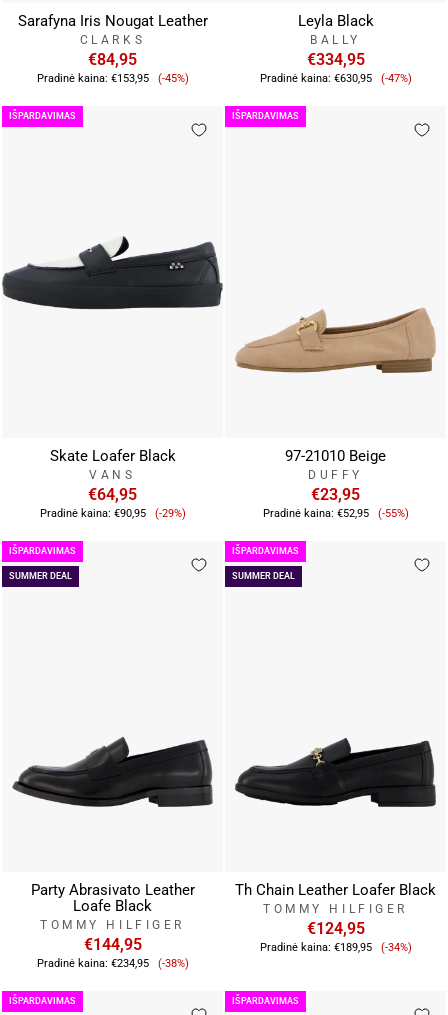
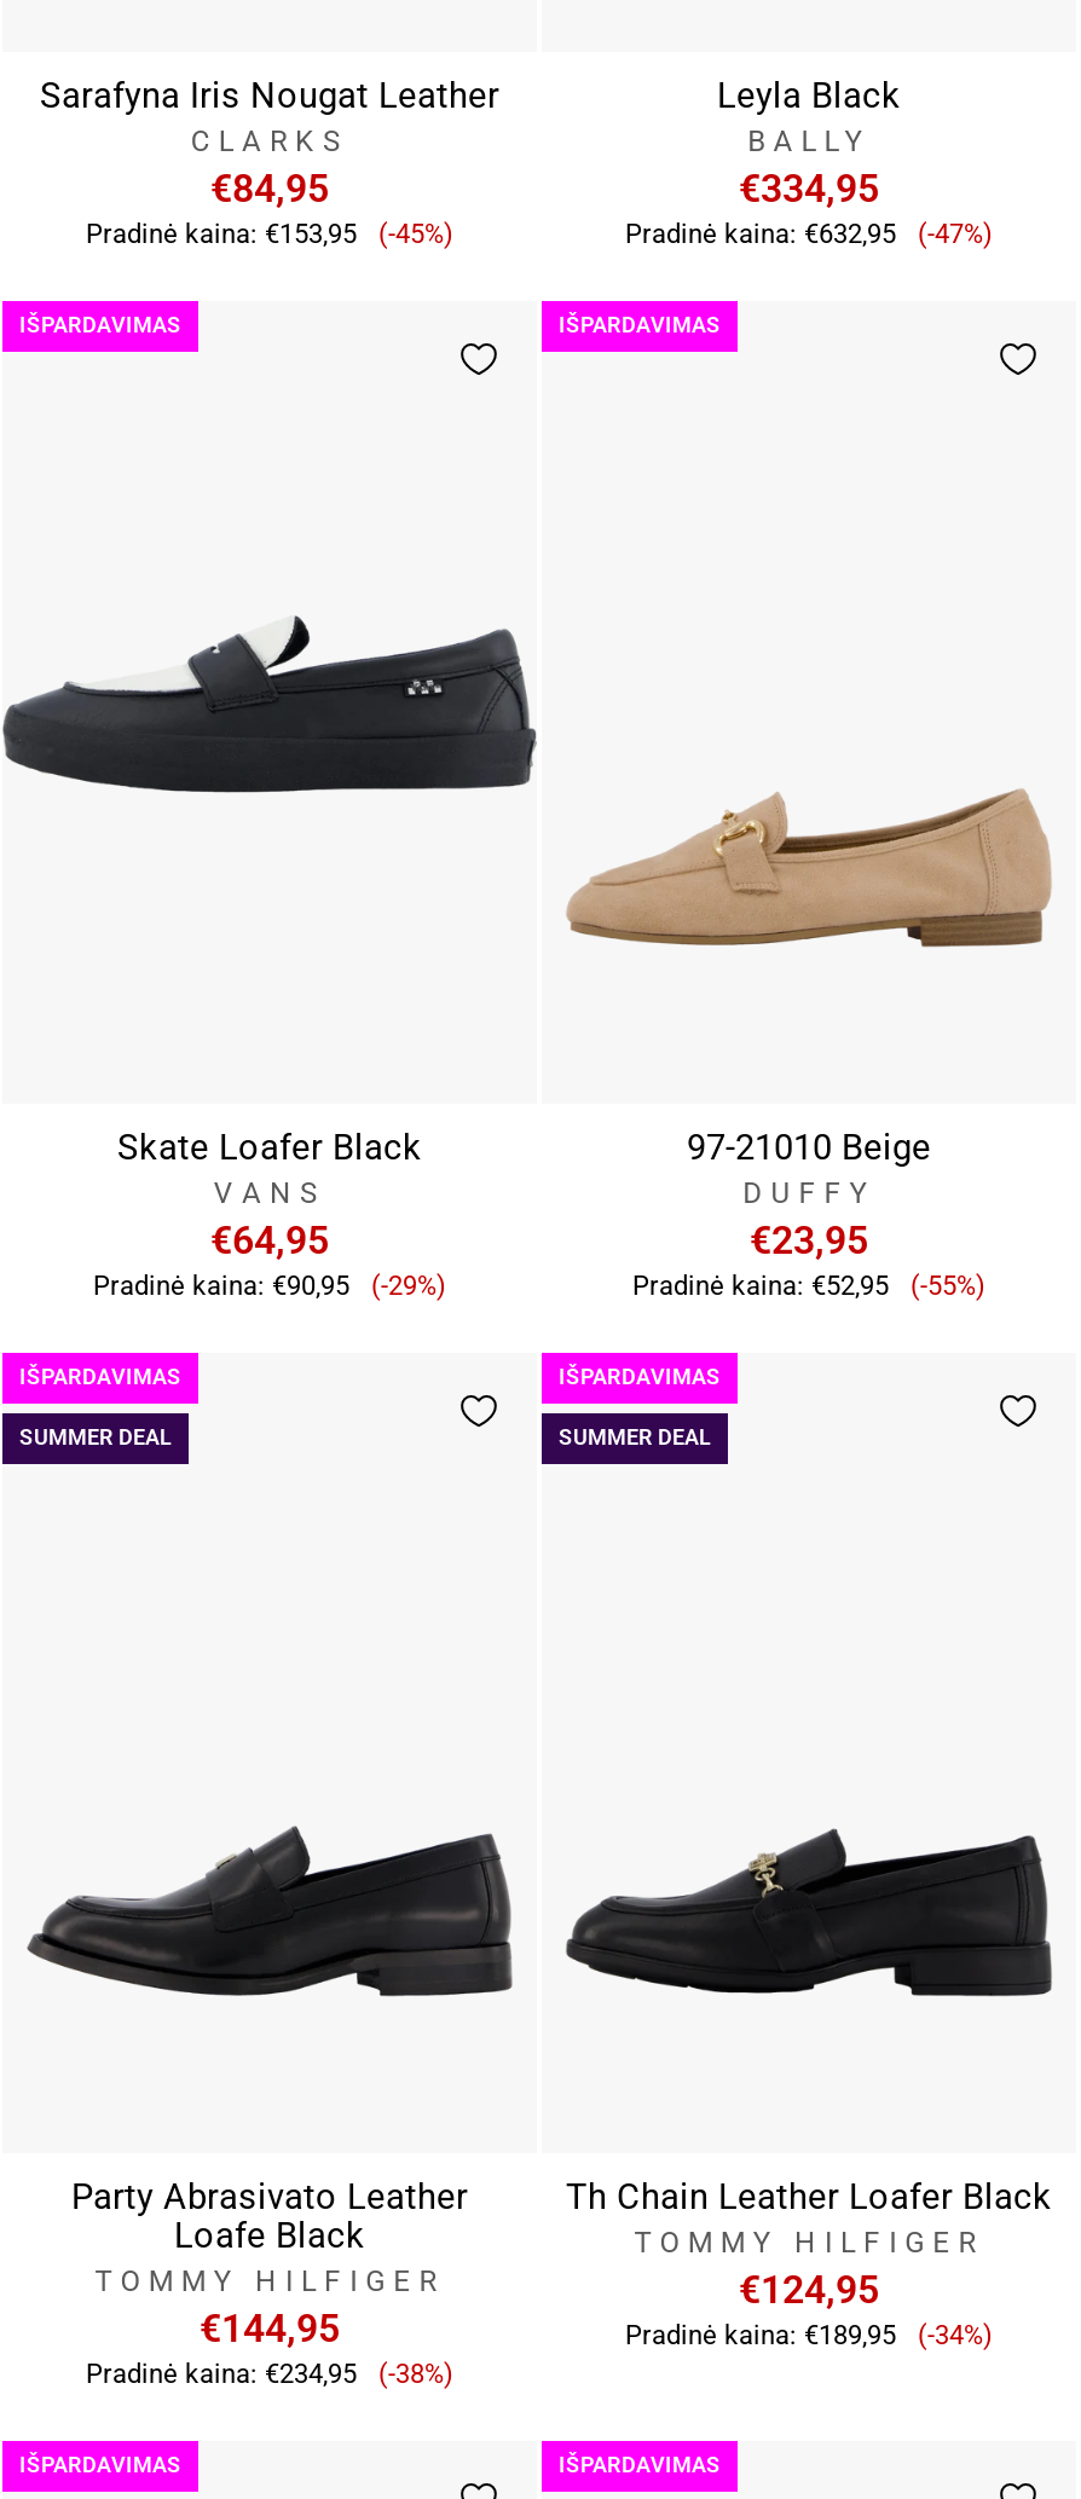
[259,72,371,85] Pradinė kaina: €630,95 -> [625,220,896,251] Pradinė kaina: €632,95

